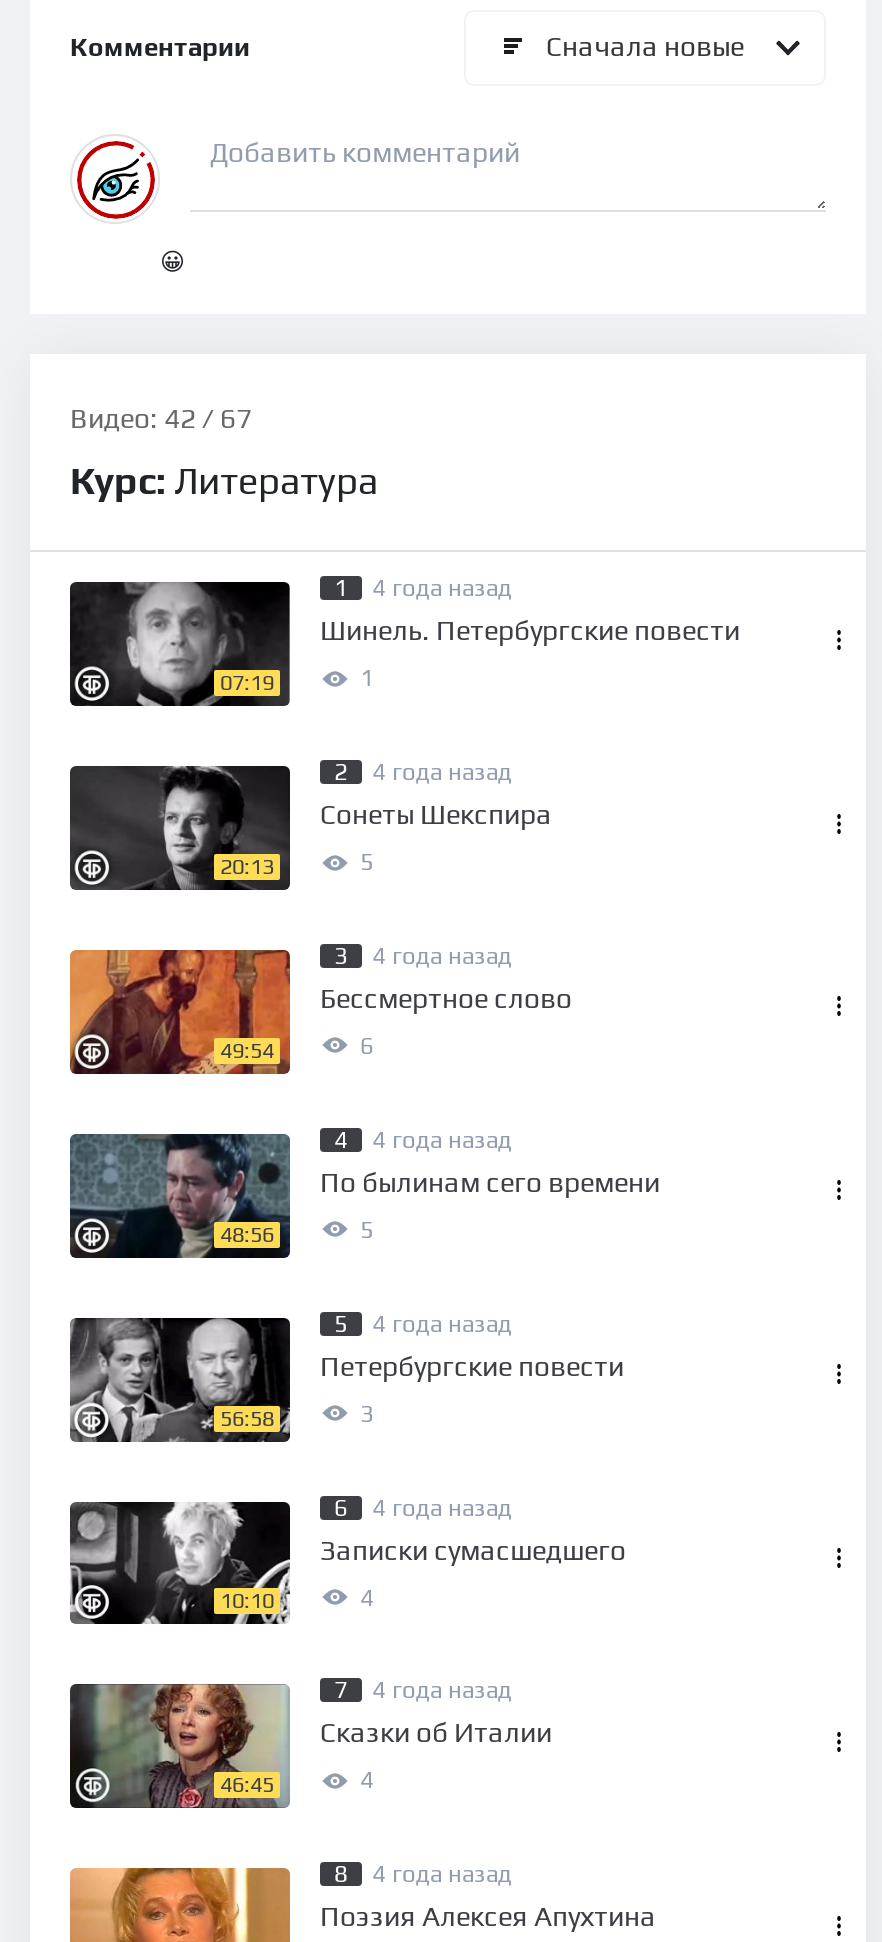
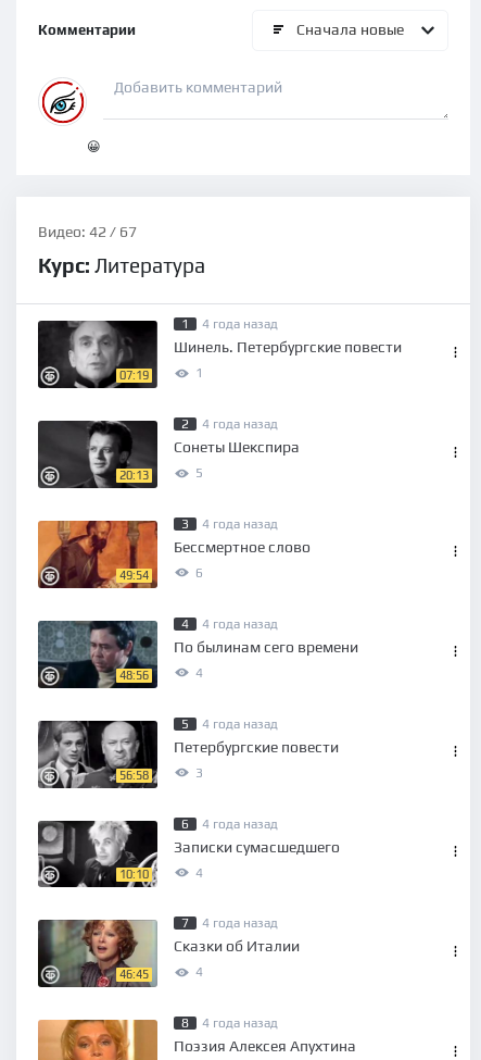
[360,1216,374,1244] 5 -> [195,665,203,680] 4

